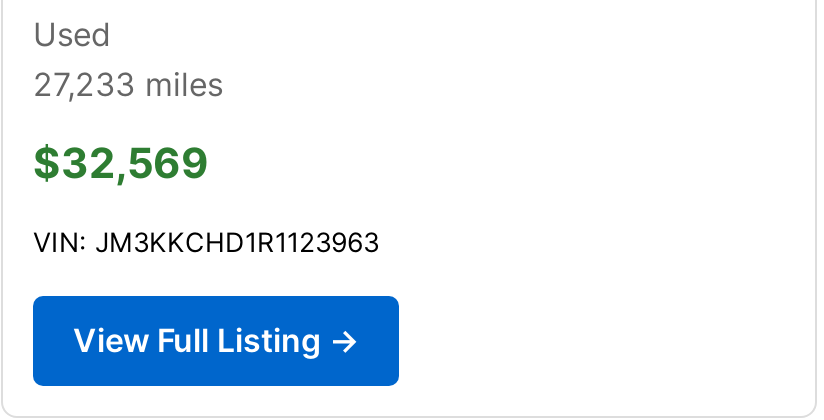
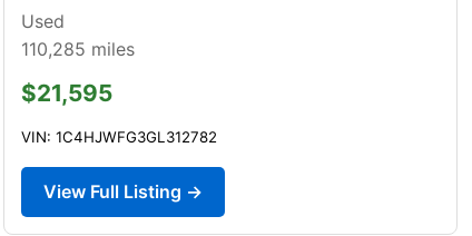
[33,64,223,104] 27,233 miles -> [21,38,135,60] 110,285 miles
[33,138,209,188] $32,569 -> [21,79,112,107] $21,595
[33,226,379,258] VIN: JM3KKCHD1R1123963 -> [21,128,217,146] VIN: 1C4HJWFG3GL312782

